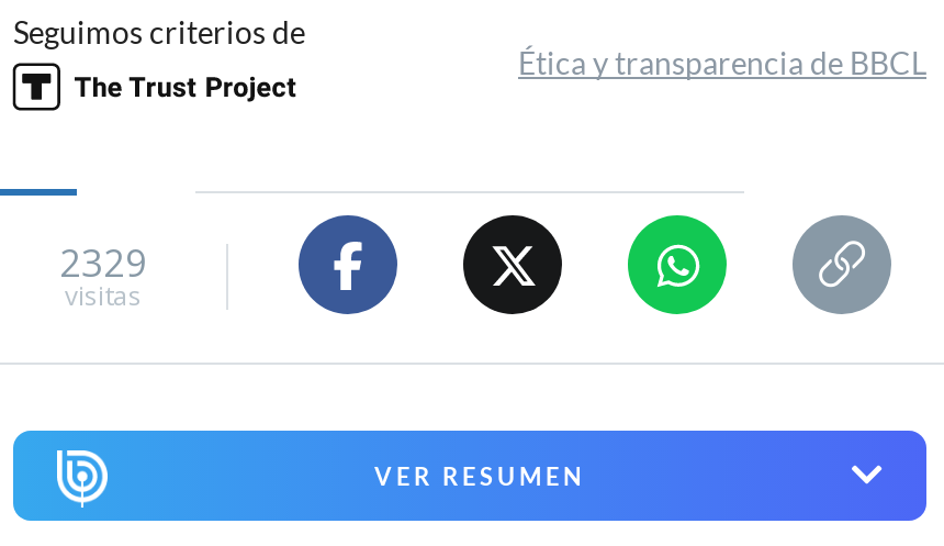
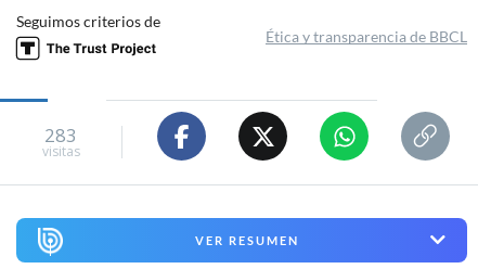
[59,236,147,287] 2329 -> [44,122,77,147] 283

